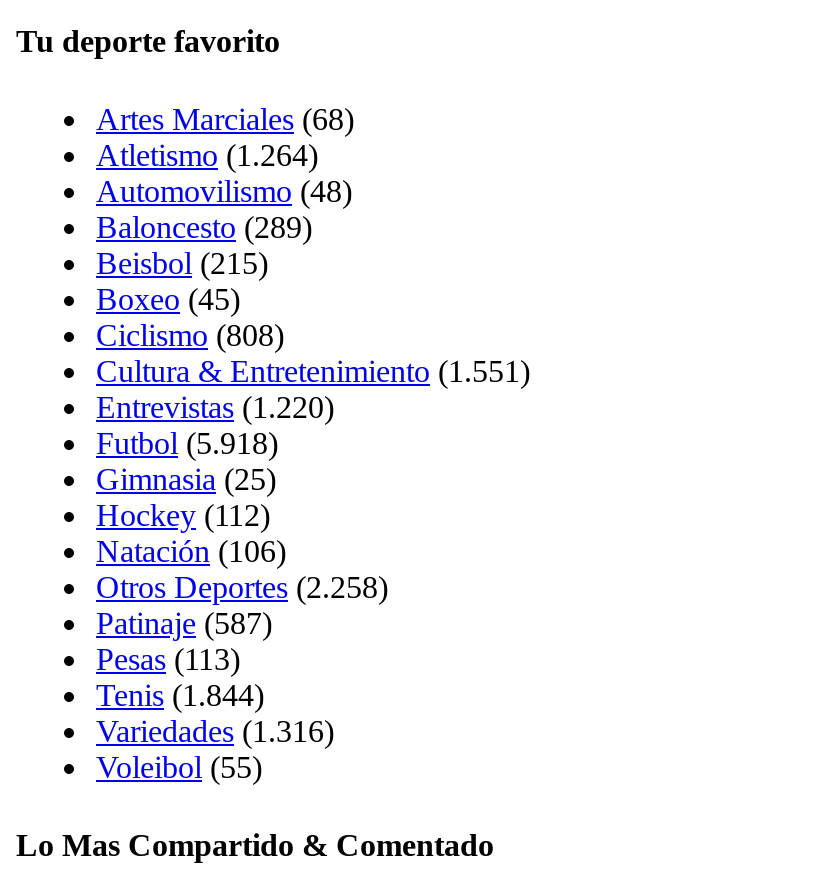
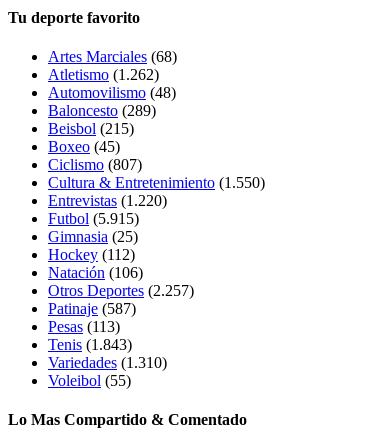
[96,138,318,172] Atletismo (1.264) -> [48,66,159,83] Atletismo (1.262)
[96,318,284,352] Ciclismo (808) -> [48,156,142,173] Ciclismo (807)
[96,354,530,388] Cultura & Entretenimiento (1.551) -> [48,174,265,191] Cultura & Entretenimiento (1.550)
[96,426,278,460] Futbol (5.918) -> [48,210,139,227] Futbol (5.915)
[96,570,388,604] Otros Deportes (2.258) -> [48,282,194,299] Otros Deportes (2.257)
[96,678,264,712] Tenis (1.844) -> [48,336,132,353] Tenis (1.843)
[96,714,334,748] Variedades (1.316) -> [48,354,167,371] Variedades (1.310)

